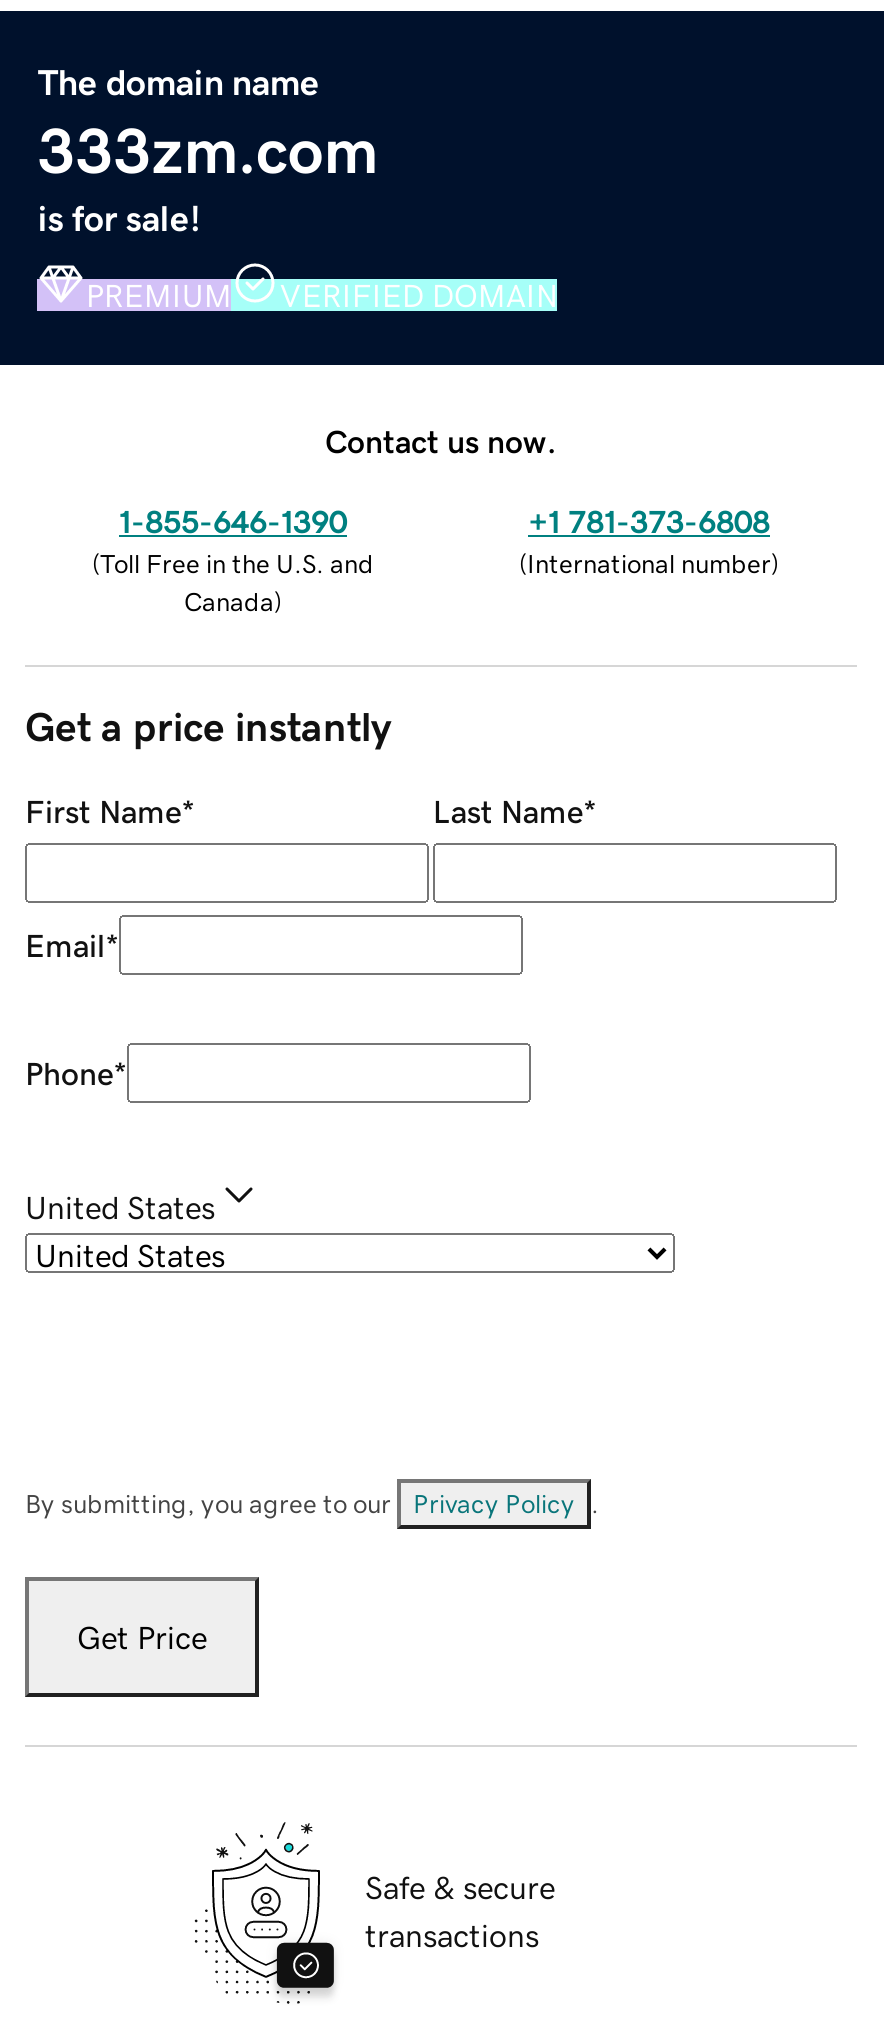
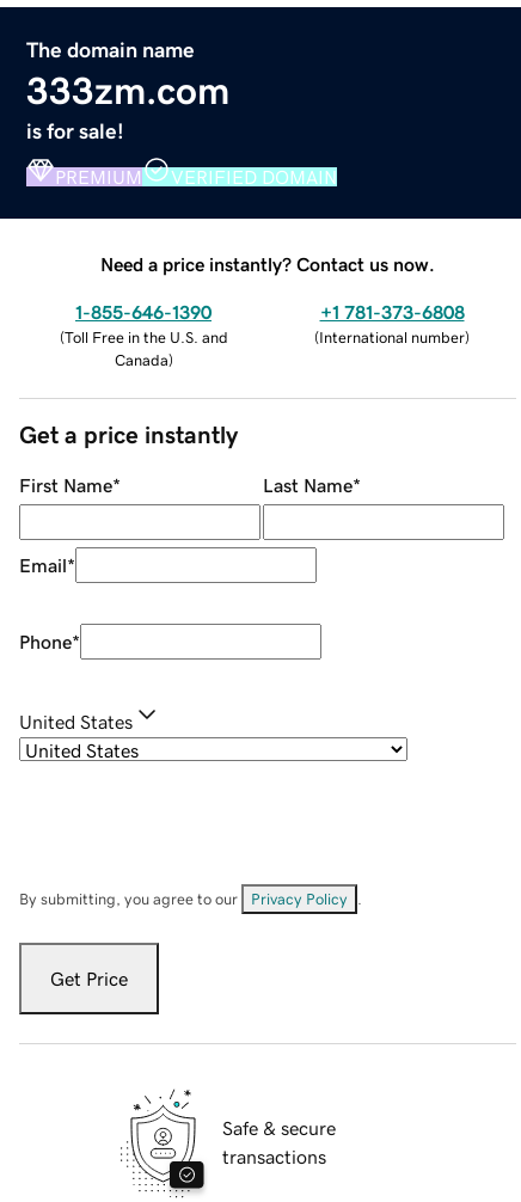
[325,424,557,456] Contact us now. -> [100,254,435,273] Need a price instantly? Contact us now.

